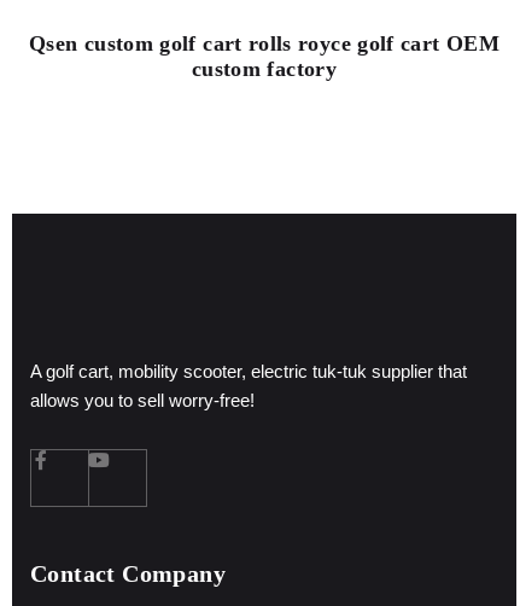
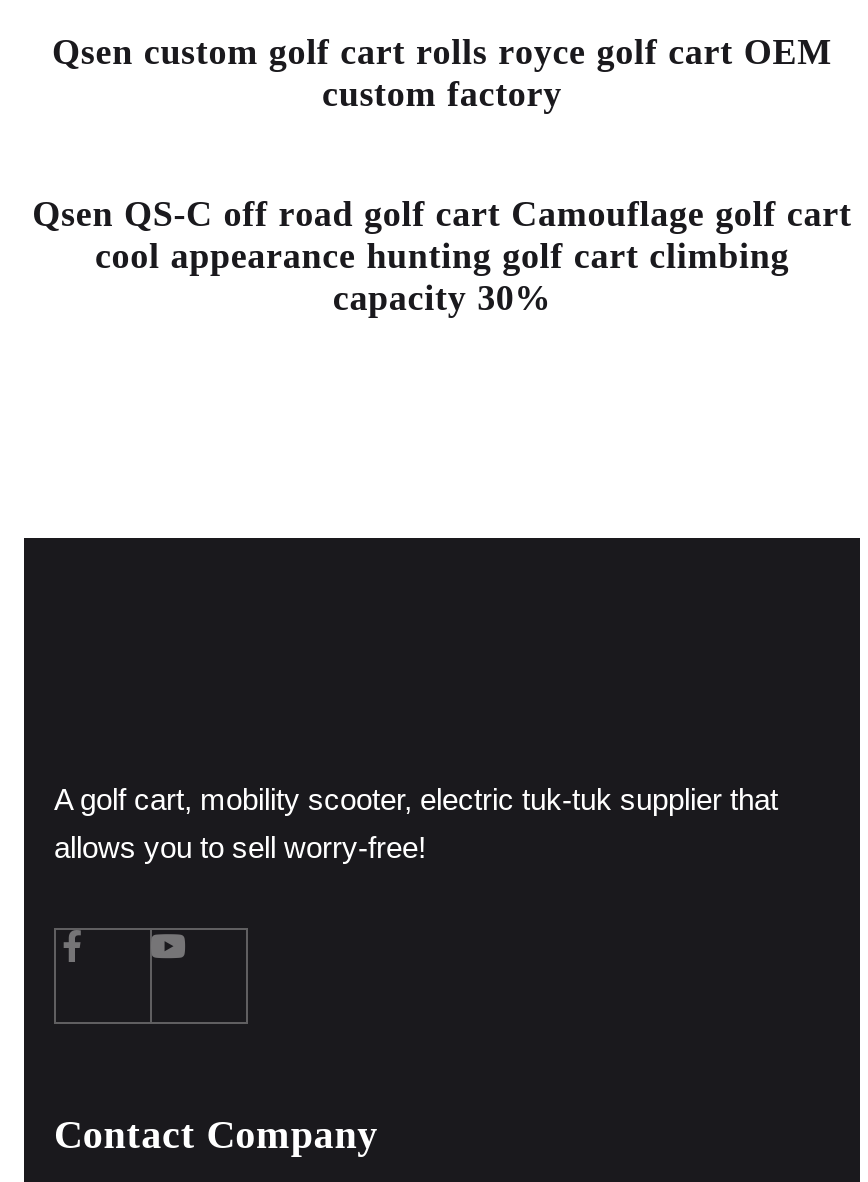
none -> [32,194,852,318] Qsen QS-C off road golf cart Camouflage golf cart | cool appearance hunting golf cart climbing | capacity 30%

